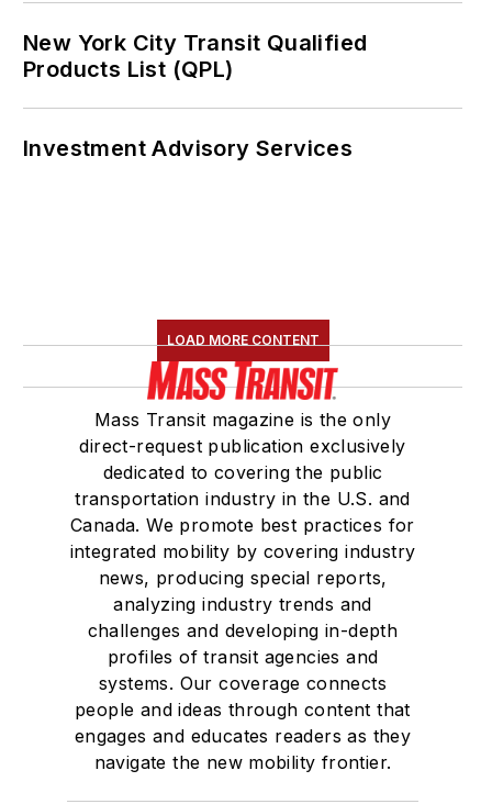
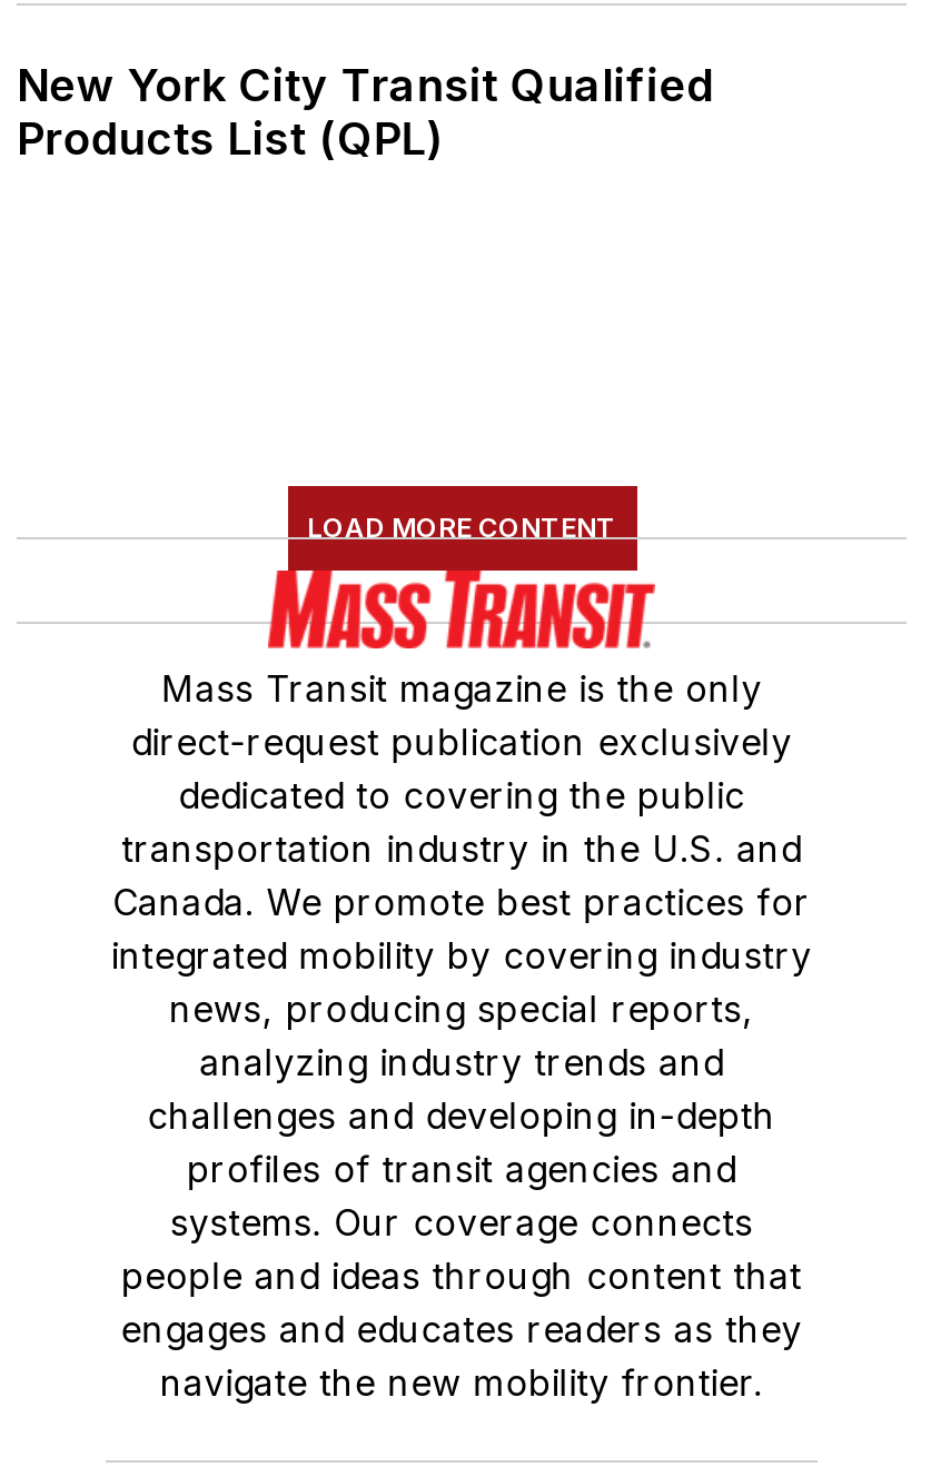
[23,135,353,161] Investment Advisory Services -> none

